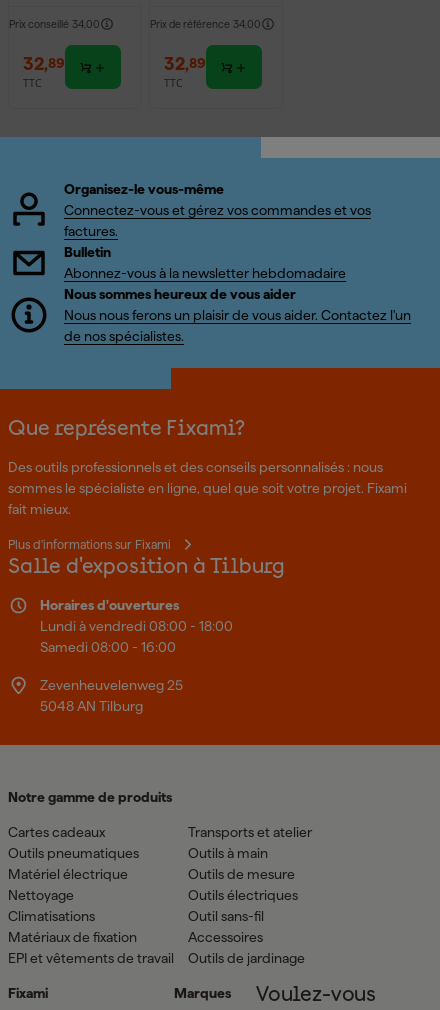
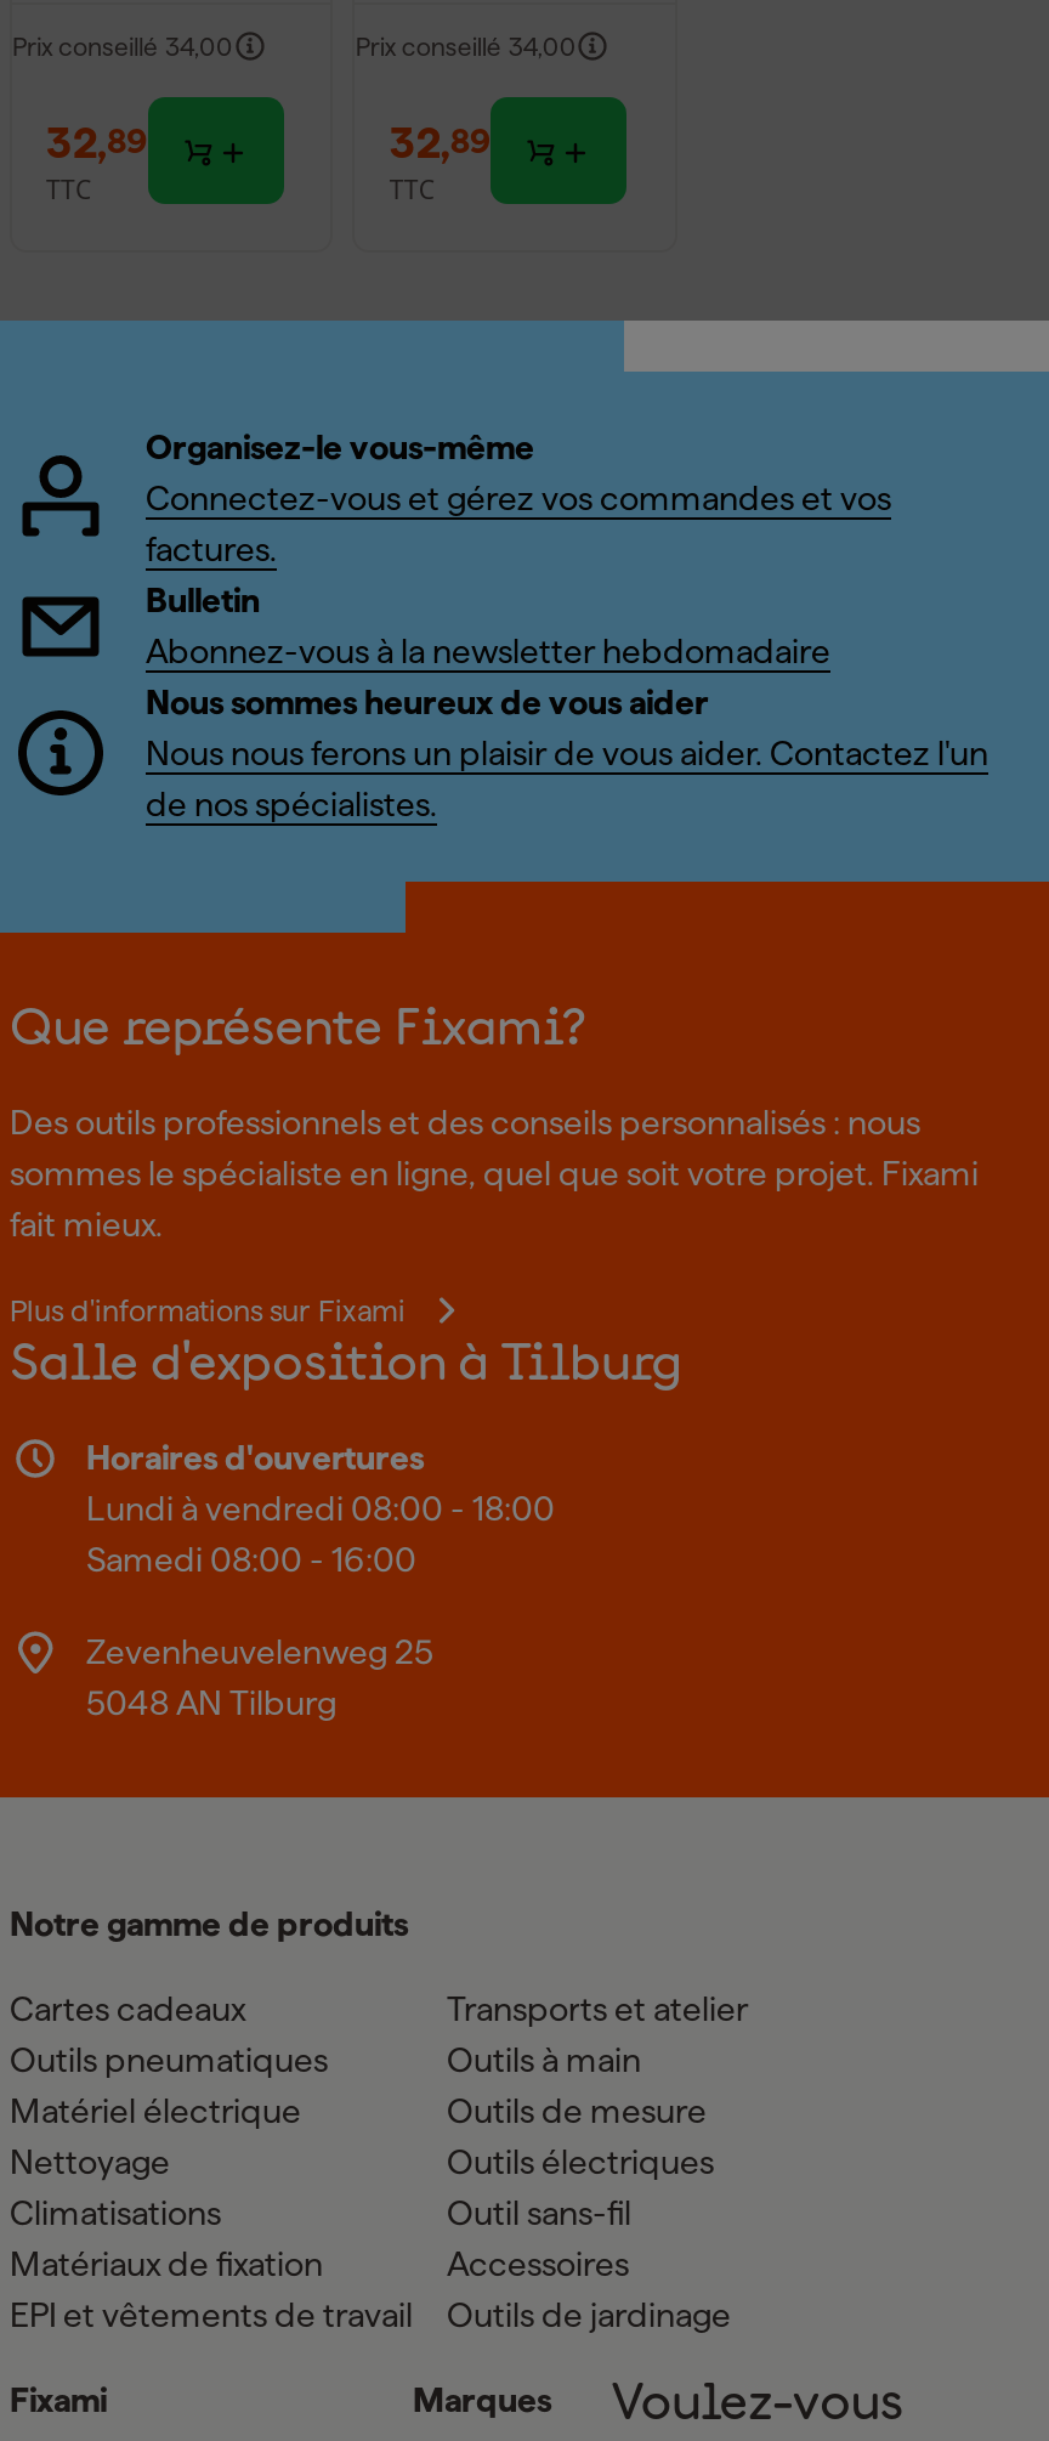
[150,18,261,29] Prix de référence 34,00 -> [355,33,576,60] Prix conseillé 34,00

